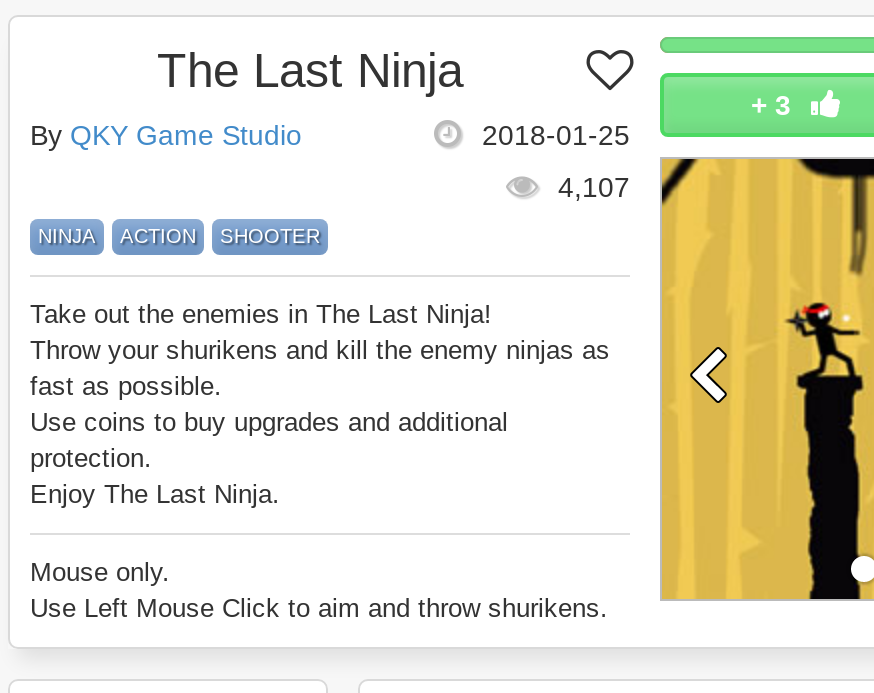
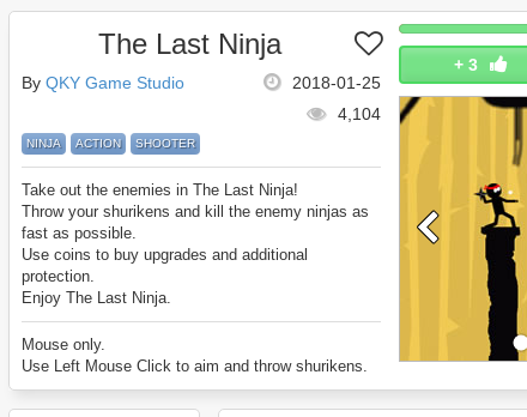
[558,171,630,203] 4,107 -> [338,104,381,123] 4,104

